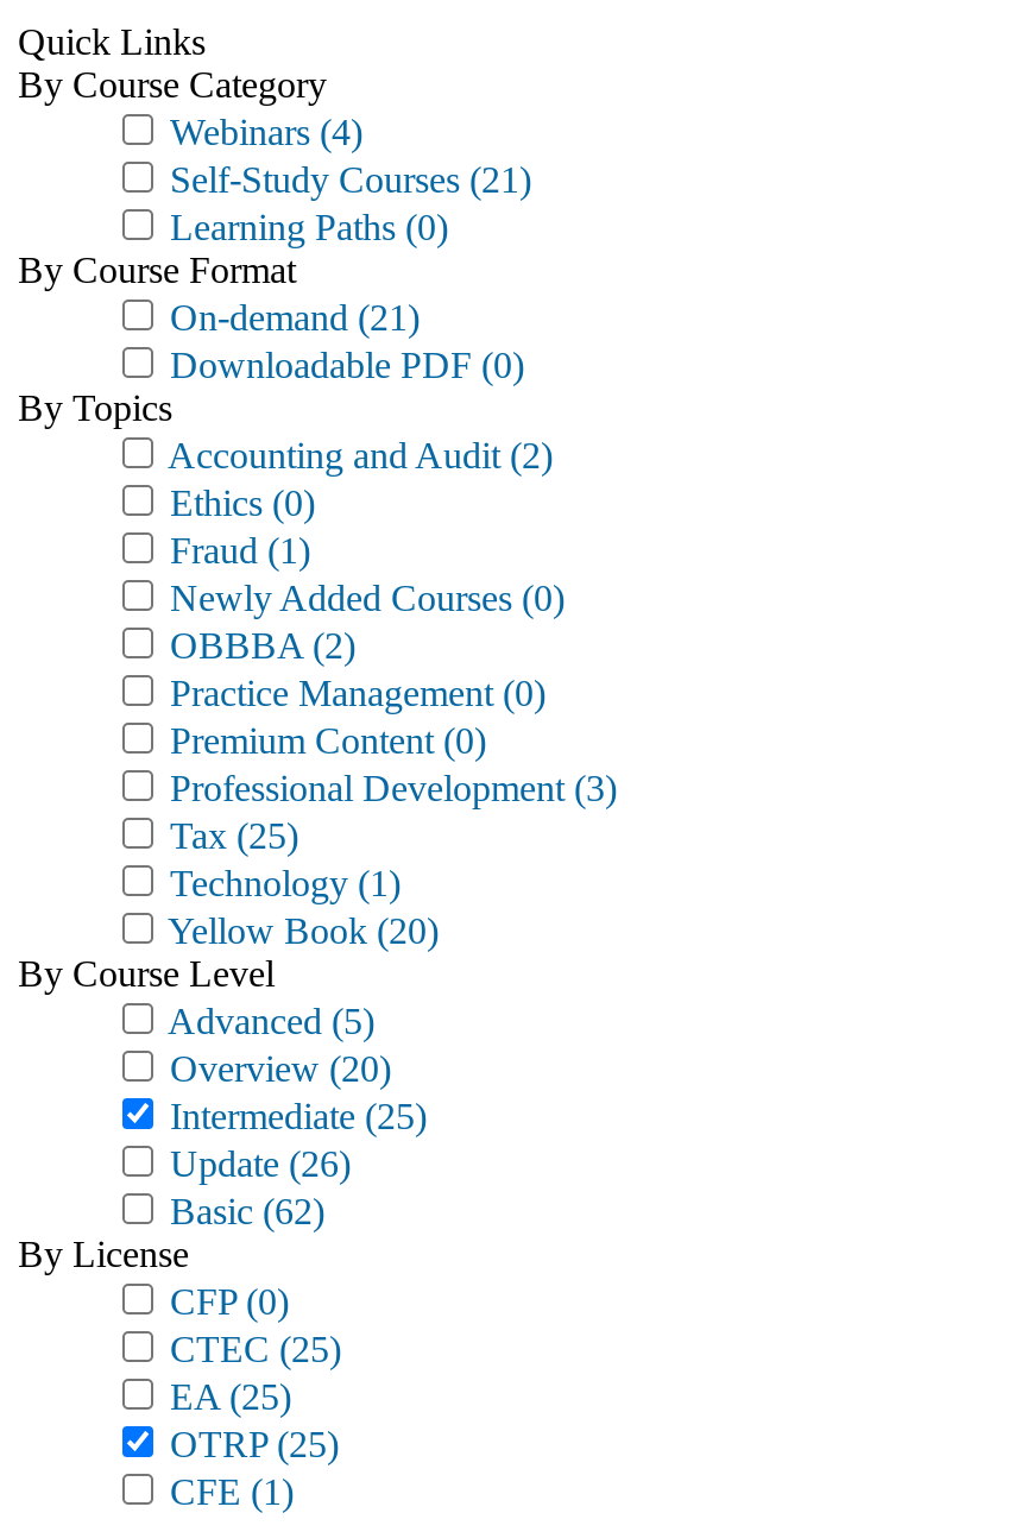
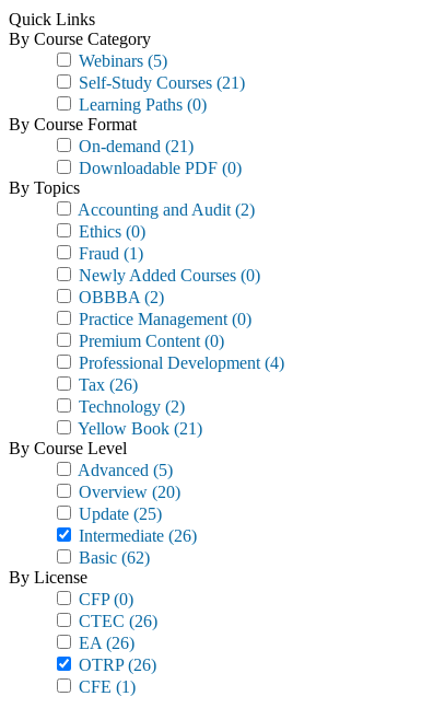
[160,112,362,152] Webinars (4) -> [74,51,167,70] Webinars (5)
[160,768,617,808] Professional Development (3) -> [74,353,284,372] Professional Development (4)
[160,815,298,856] Tax (25) -> [74,375,138,394] Tax (26)
[160,863,401,903] Technology (1) -> [74,397,185,416] Technology (2)
[160,910,439,951] Yellow Book (20) -> [74,419,202,438] Yellow Book (21)
[160,1096,427,1184] Intermediate (25) | Update (26) -> [74,504,197,545] Update (25) | Intermediate (26)
[160,1329,341,1369] CTEC (25) -> [74,612,157,630] CTEC (26)
[160,1376,291,1417] EA (25) -> [74,634,134,652] EA (26)
[160,1424,339,1464] OTRP (25) -> [74,655,156,674] OTRP (26)

